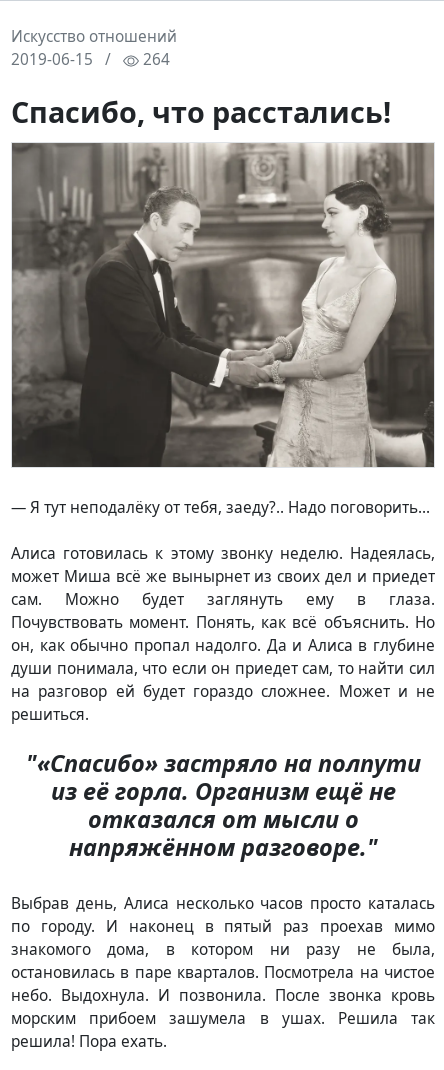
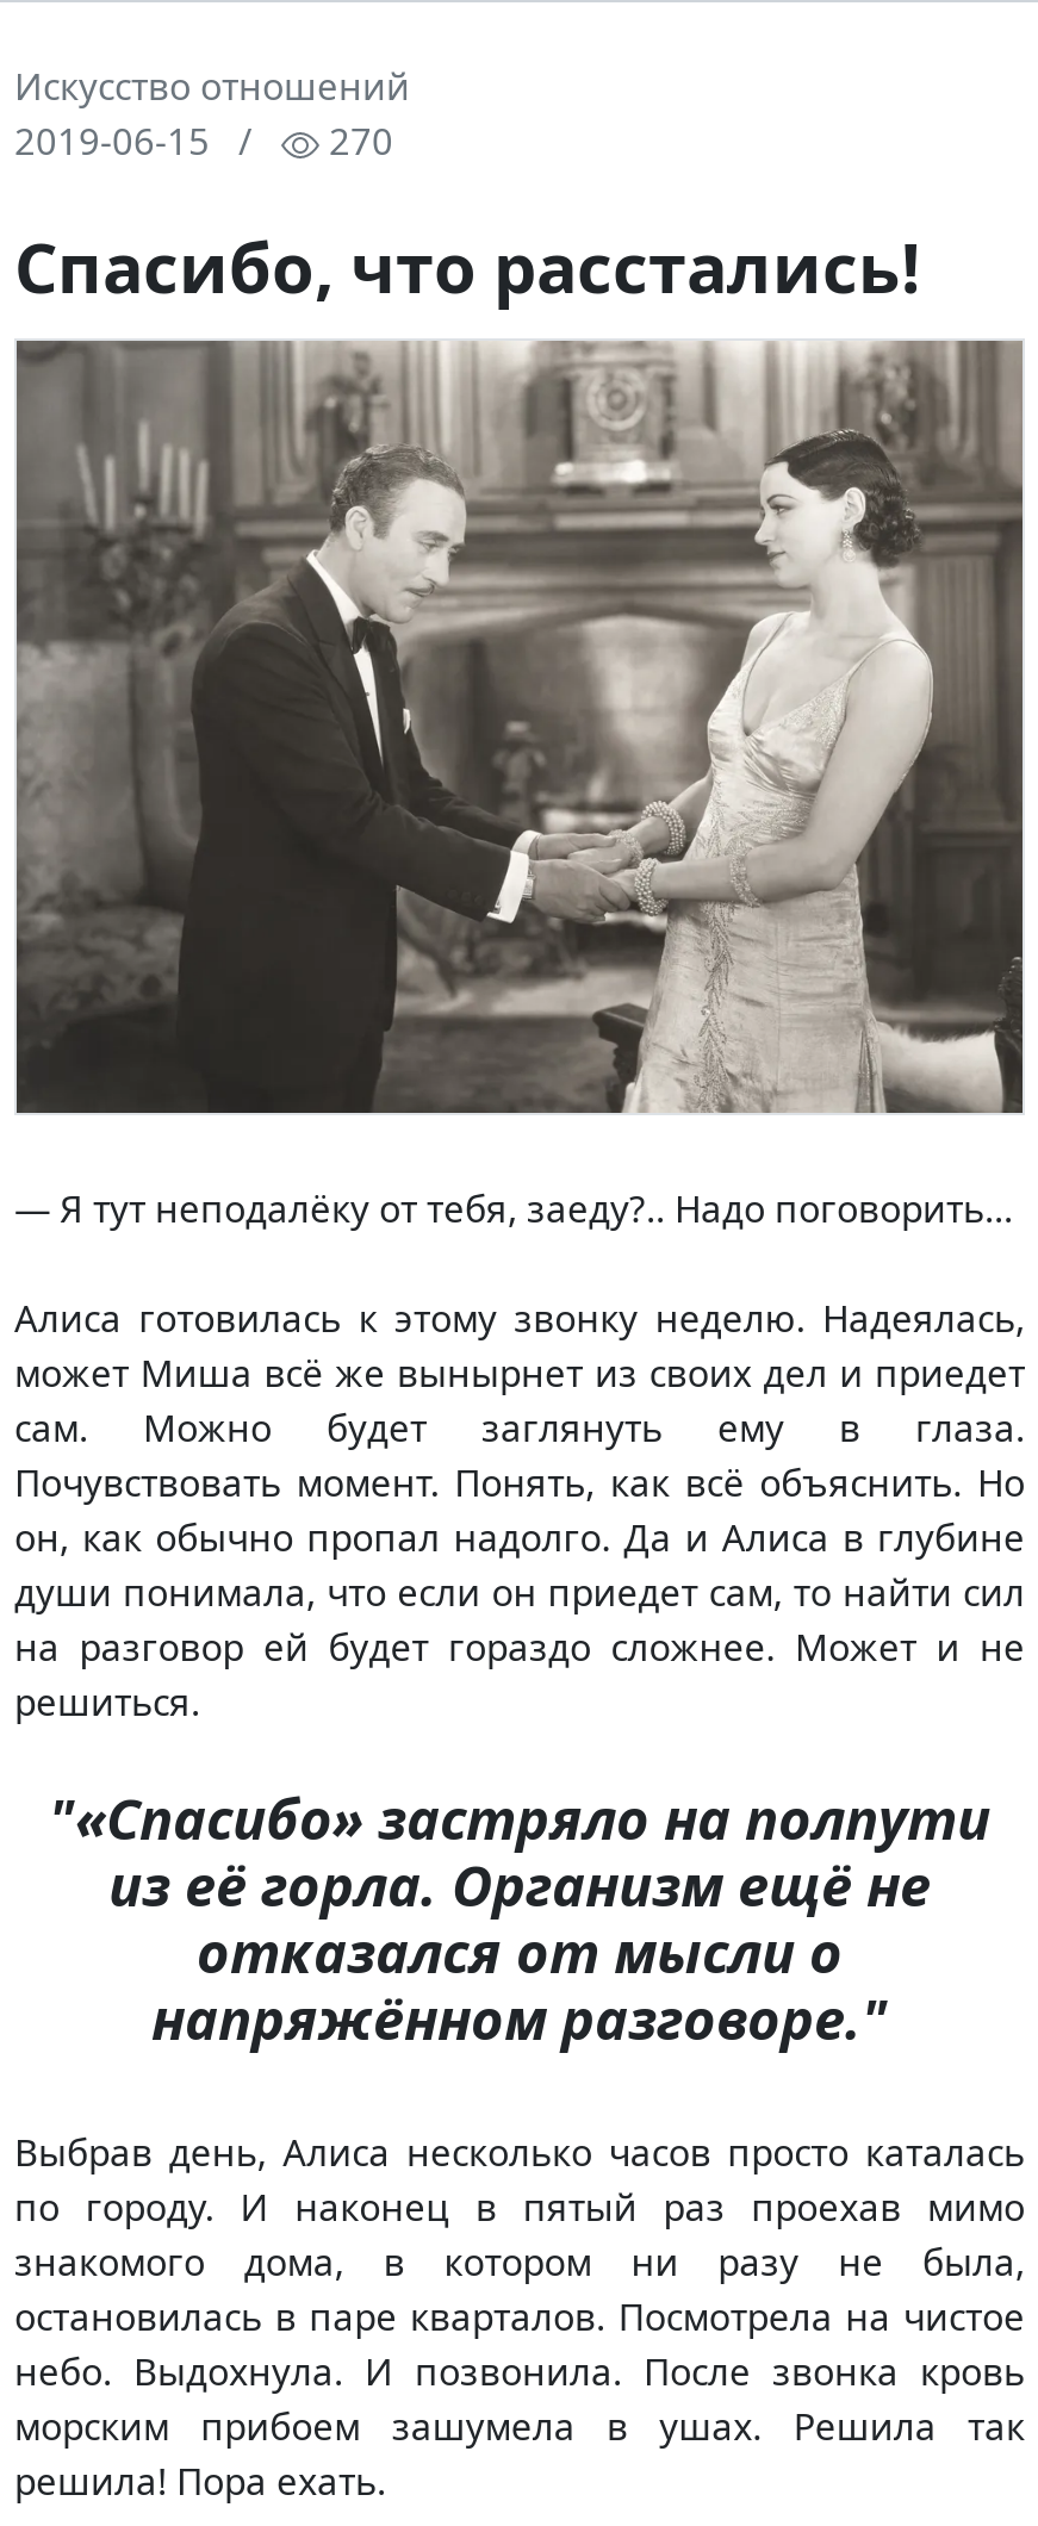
[11,49,170,70] 2019-06-15 / 264 -> [14,117,393,167] 2019-06-15 / 270

